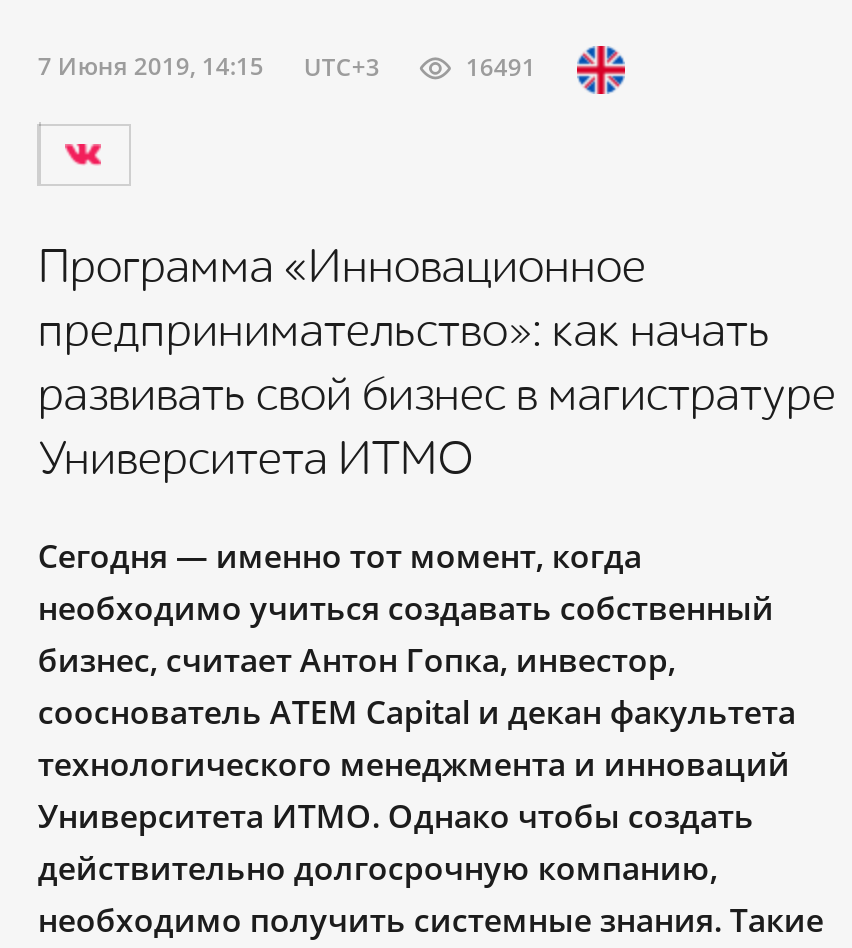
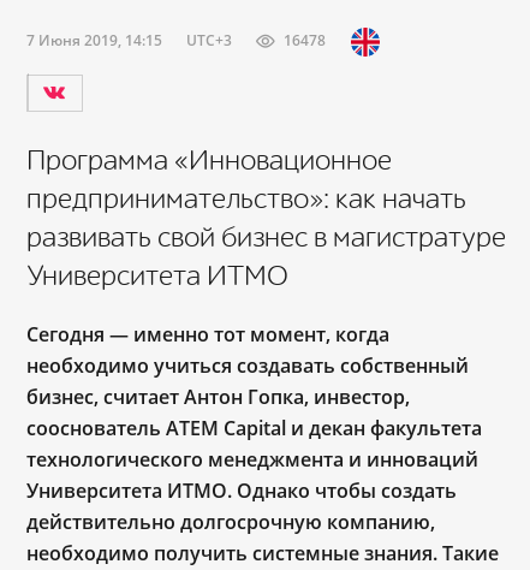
[466,49,536,83] 16491 -> [284,30,326,50] 16478

